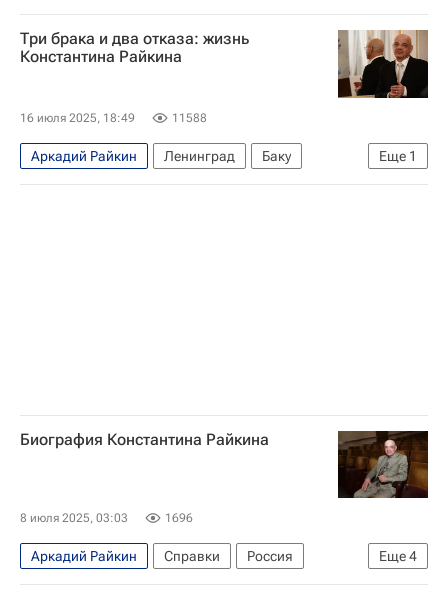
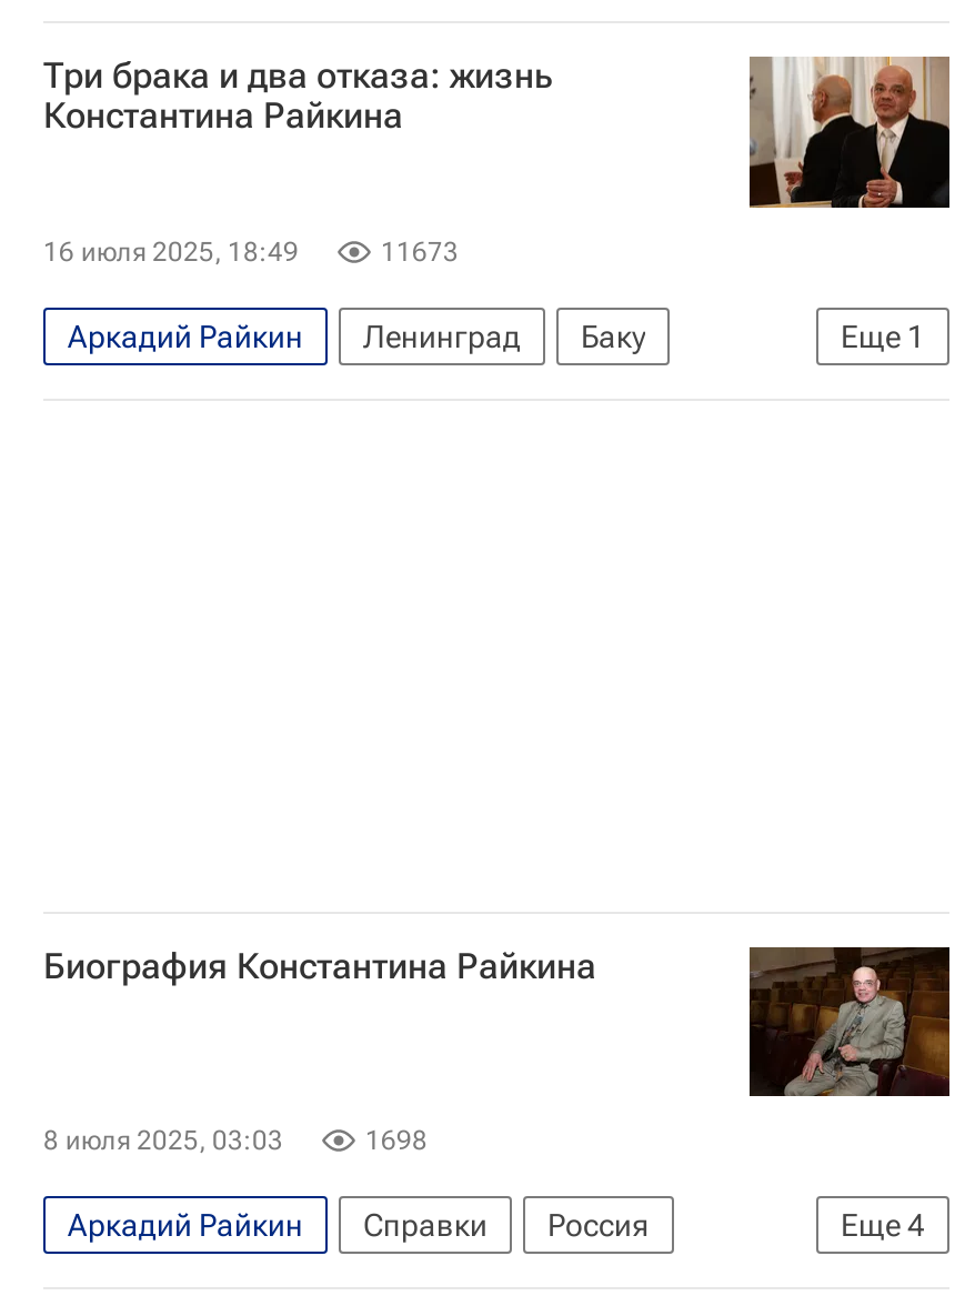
[172,110,207,124] 11588 -> [381,235,459,267] 11673
[165,510,193,524] 1696 -> [365,1124,428,1155] 1698

